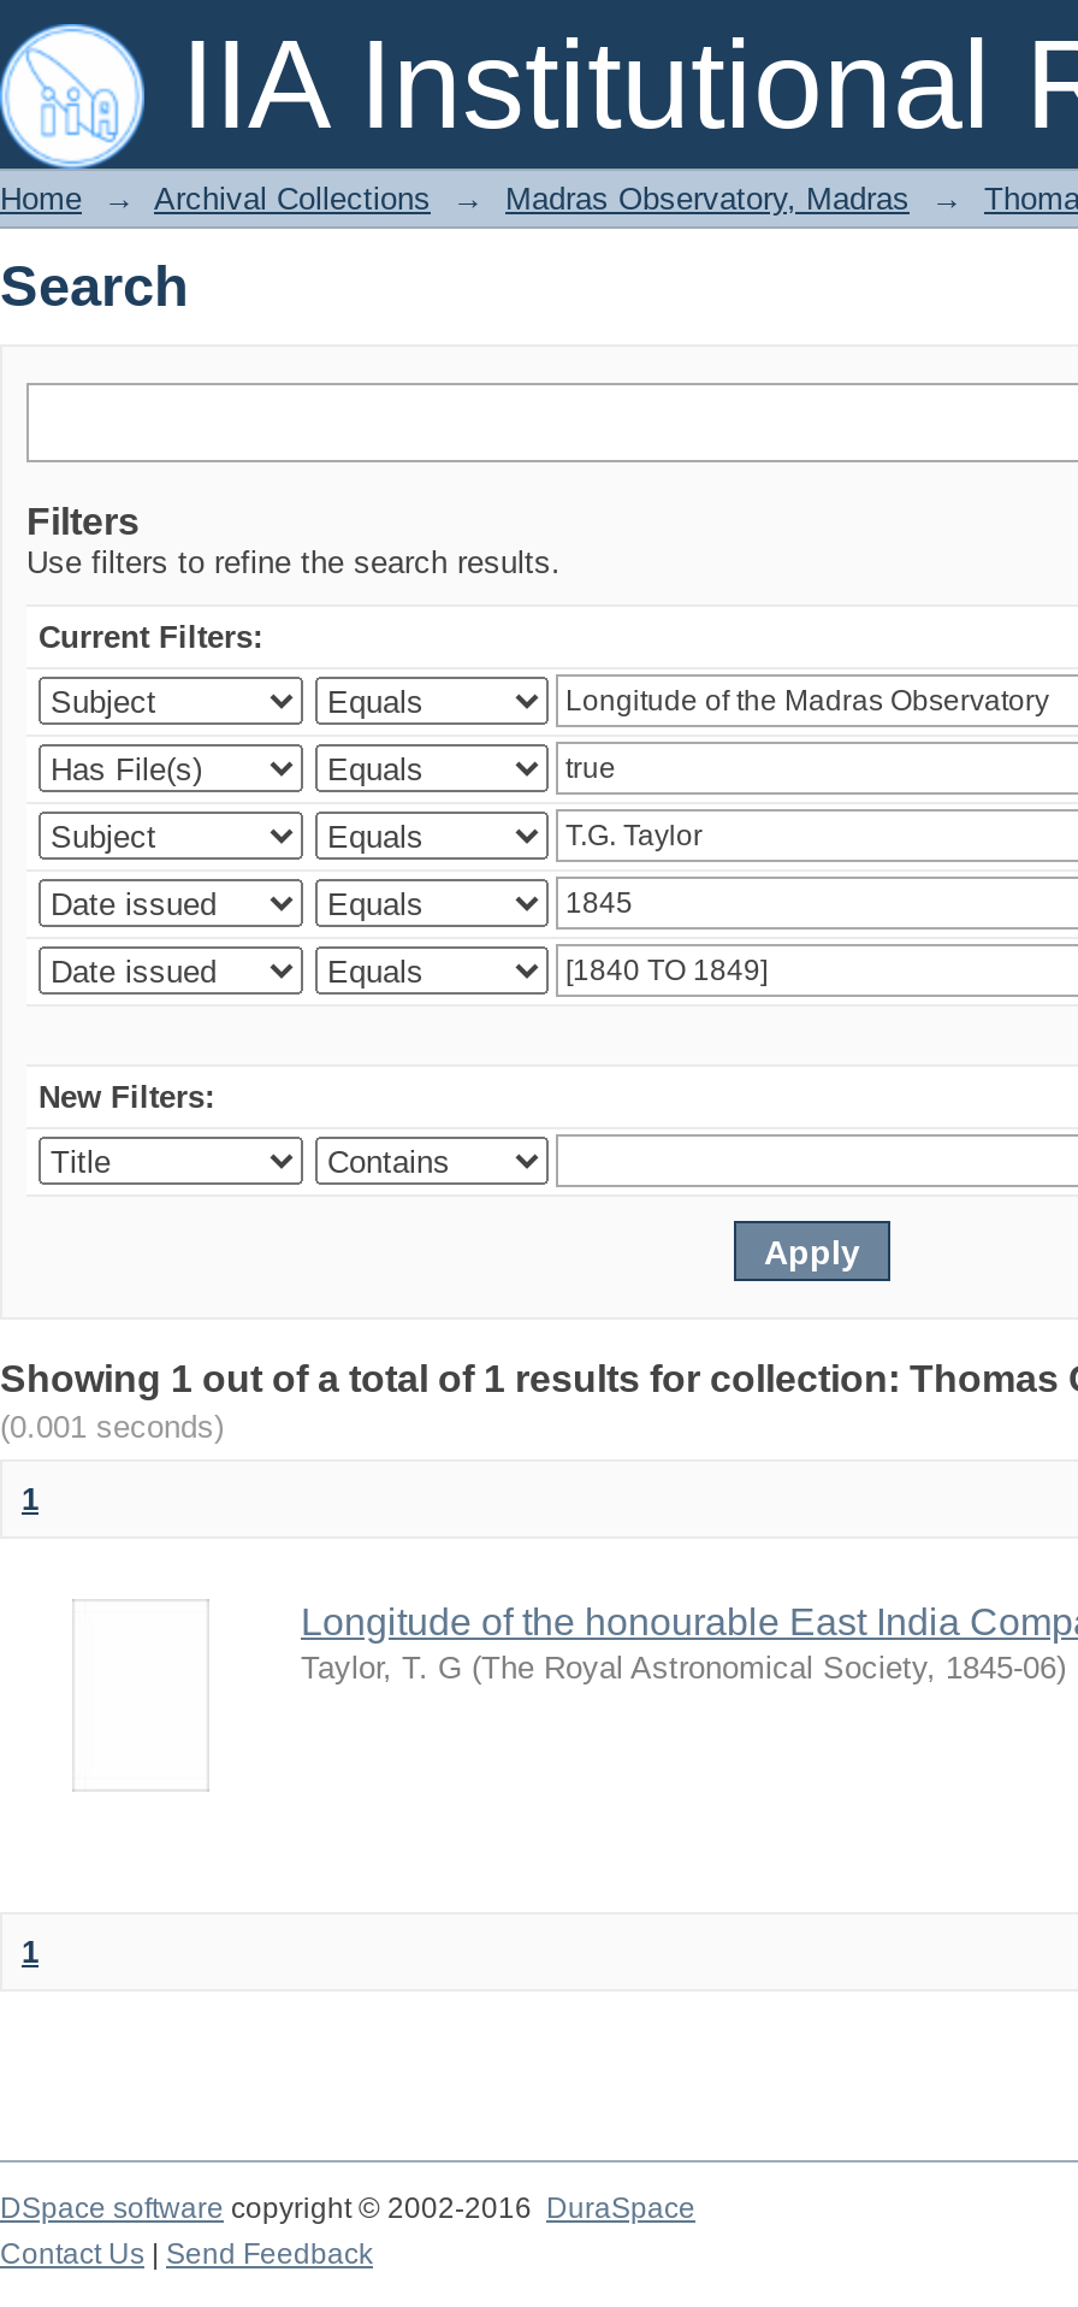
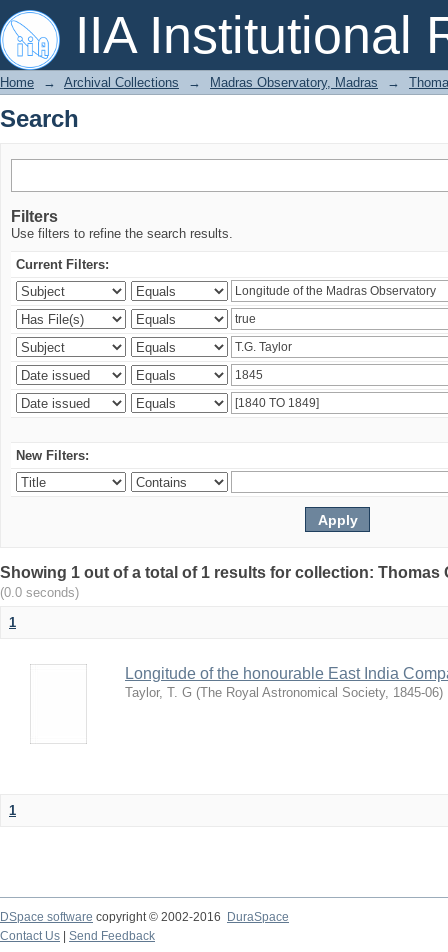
[0,1409,224,1445] (0.001 seconds) -> [0,585,79,600] (0.0 seconds)

